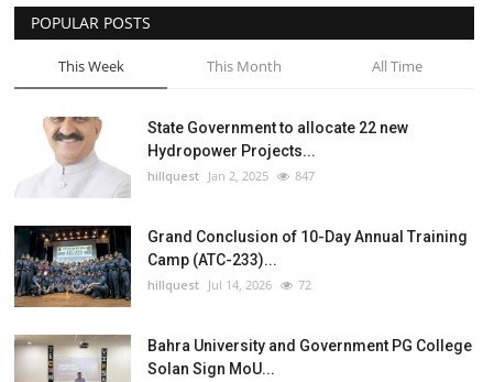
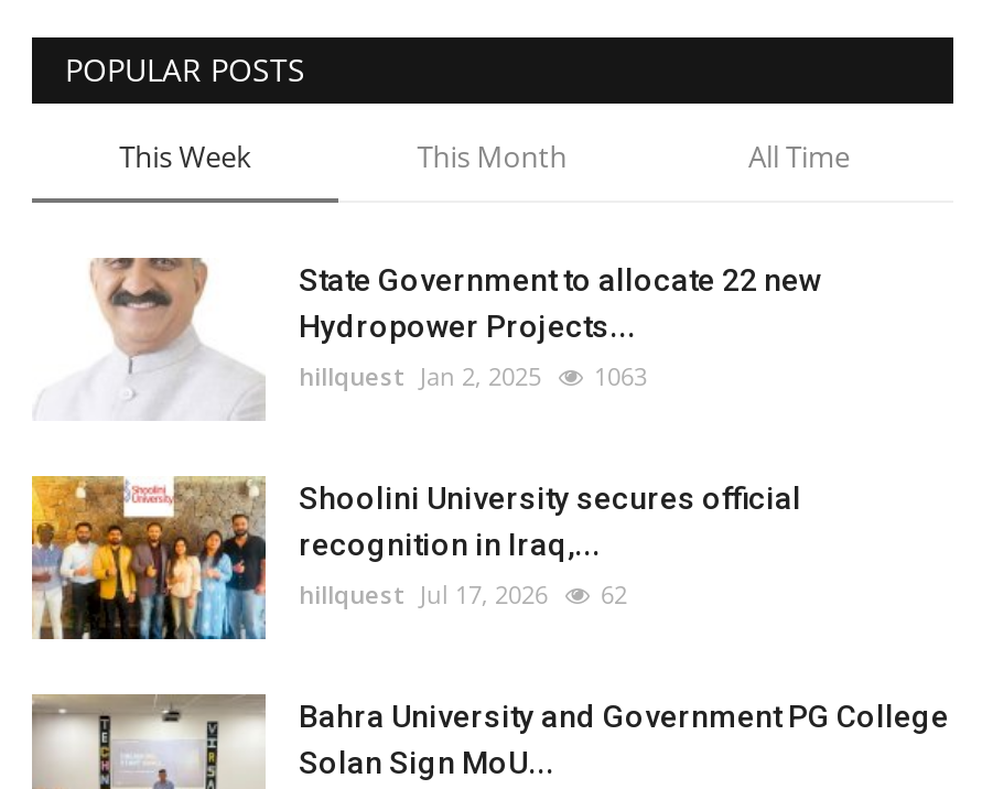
[147,167,315,183] hillquest Jan 2, 2025 847 -> [299,358,647,391] hillquest Jan 2, 2025 1063
[13,225,468,308] [image] | Grand Conclusion of 10-Day Annual Training | Camp (ATC-233)... | hillquest Jul 14, 2026 | 72 -> [30,474,801,641] [image] | Shoolini University secures official | recognition in Iraq,... | hillquest Jul 17, 2026 | 62

